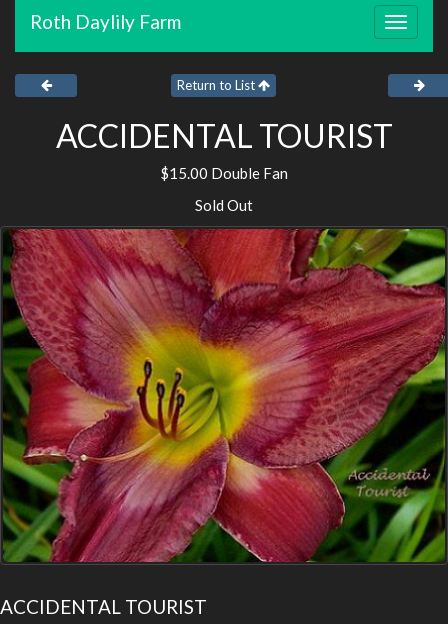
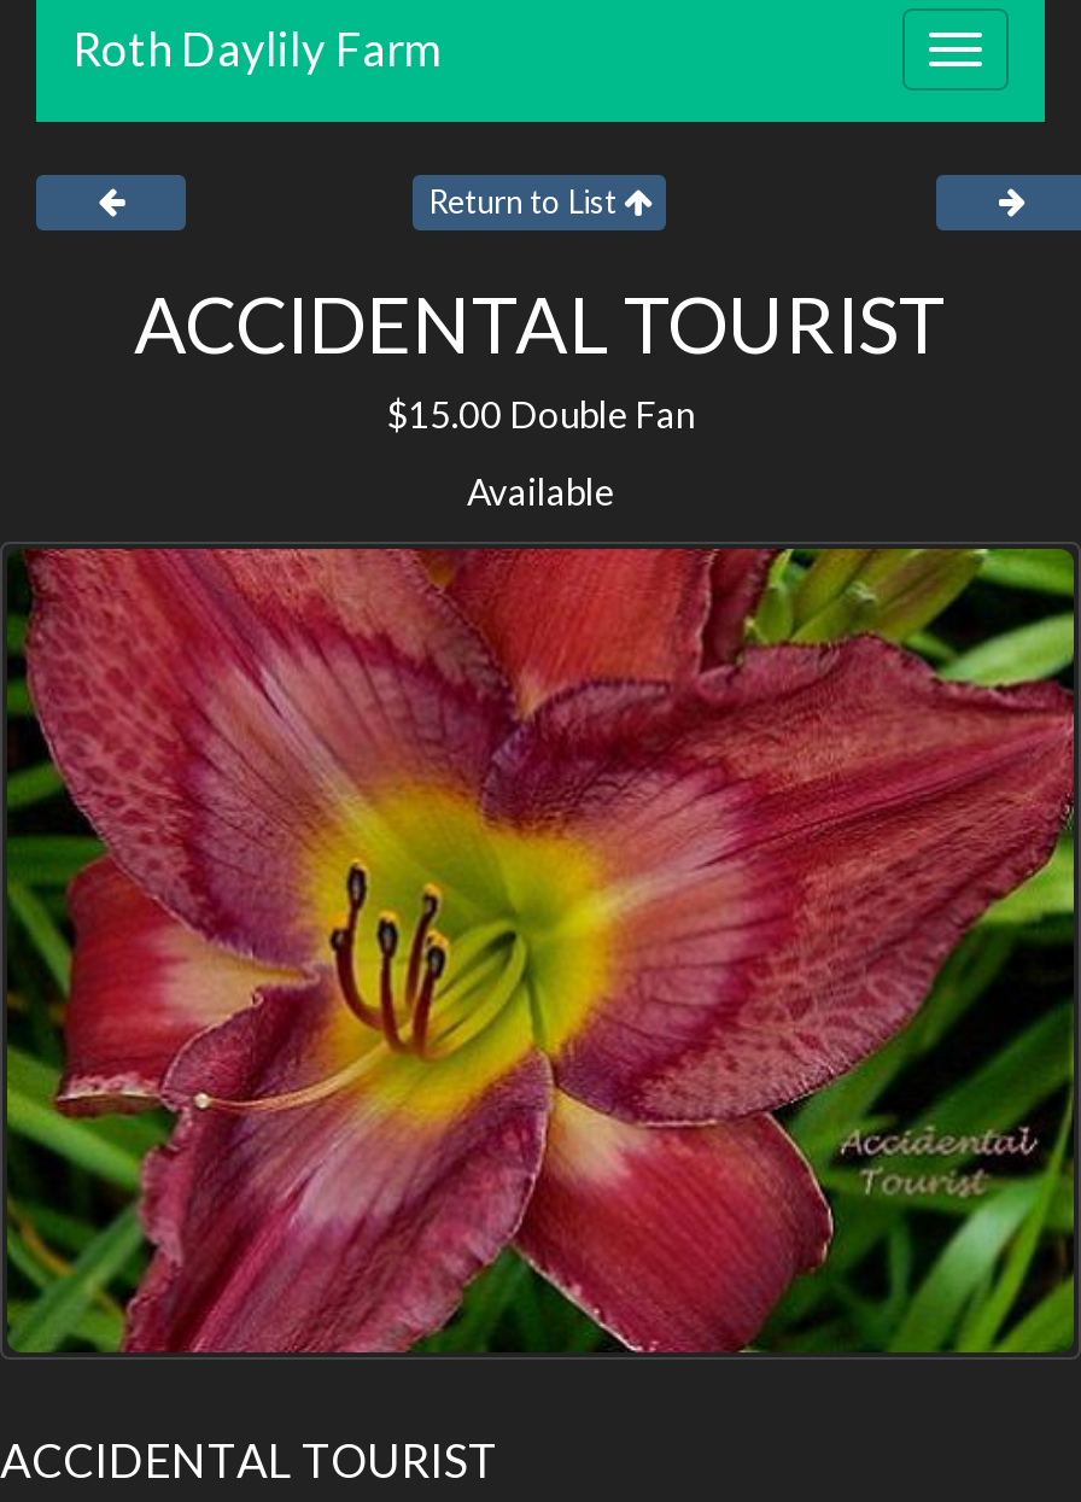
[195,196,253,214] Sold Out -> [467,469,614,512] Available

